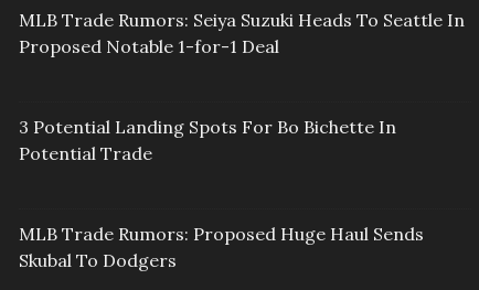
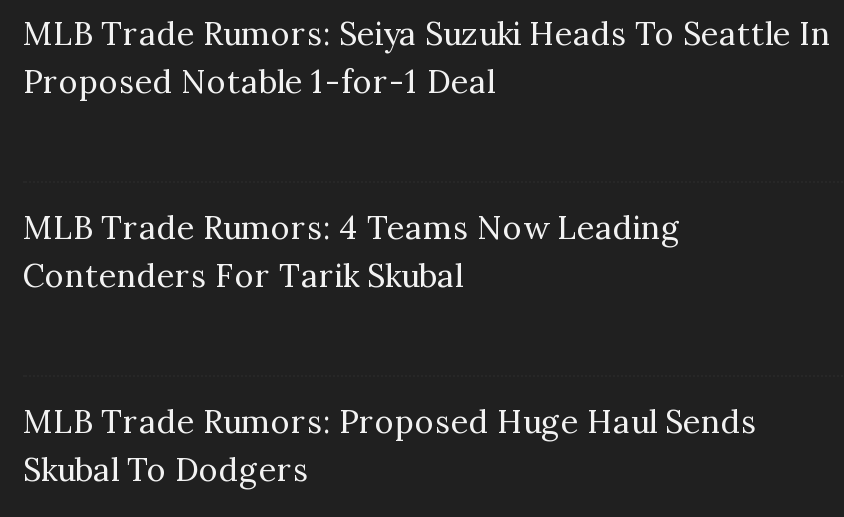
[19,116,396,165] 3 Potential Landing Spots For Bo Bichette In | Potential Trade -> [23,208,681,296] MLB Trade Rumors: 4 Teams Now Leading | Contenders For Tarik Skubal

